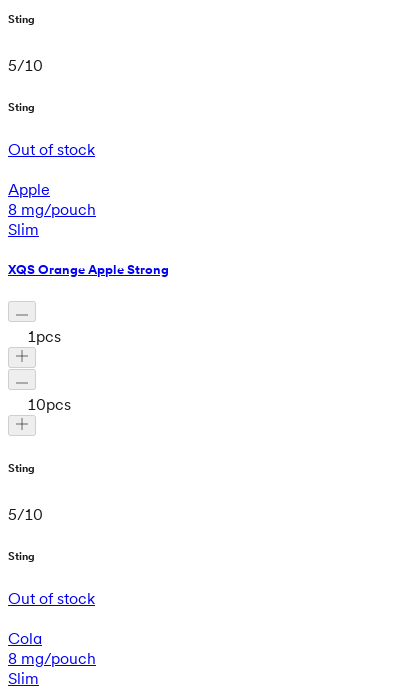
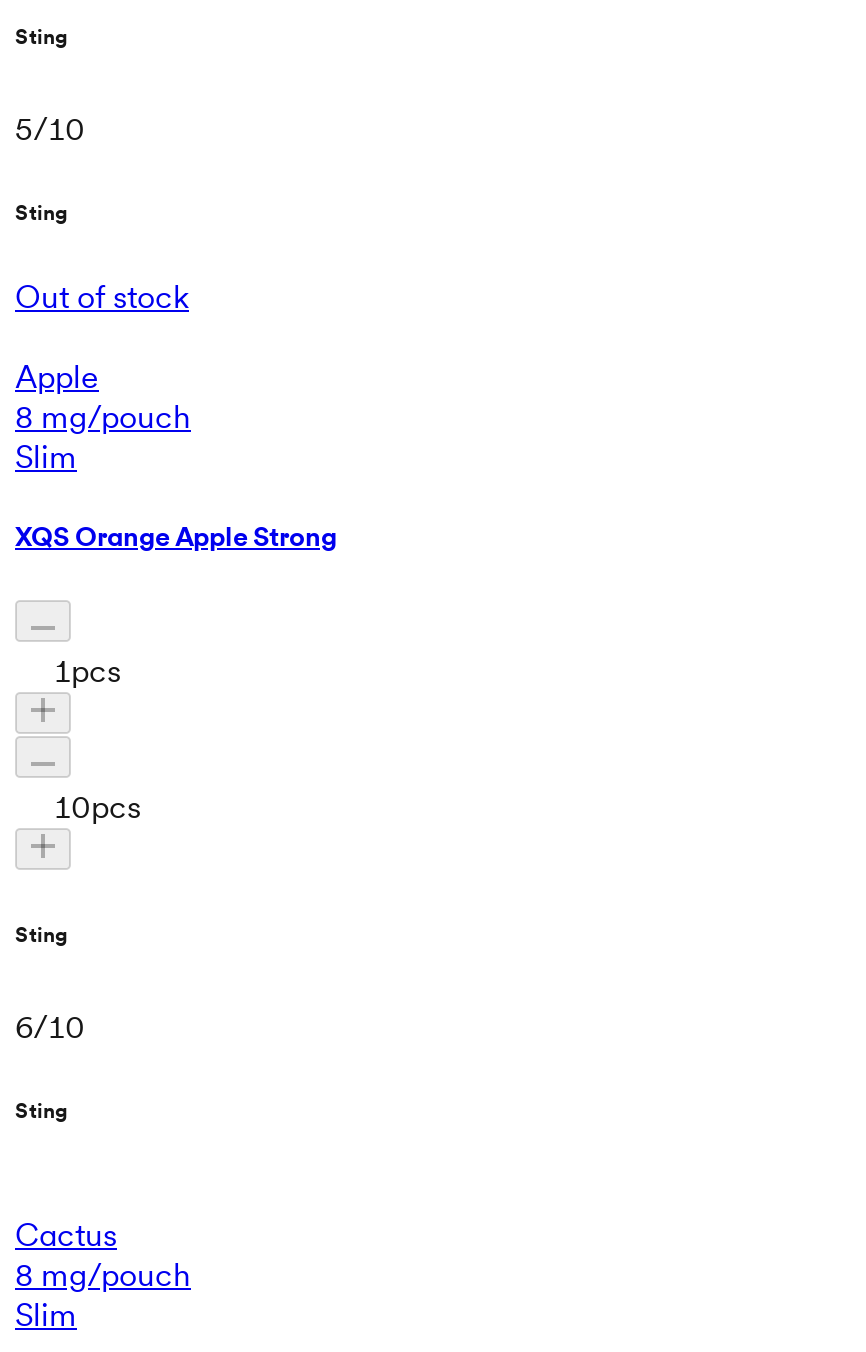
[8,504,43,524] 5/10 -> [15,1006,85,1046] 6/10
[8,588,95,648] Out of stock | Cola -> [15,1214,117,1254] Cactus

